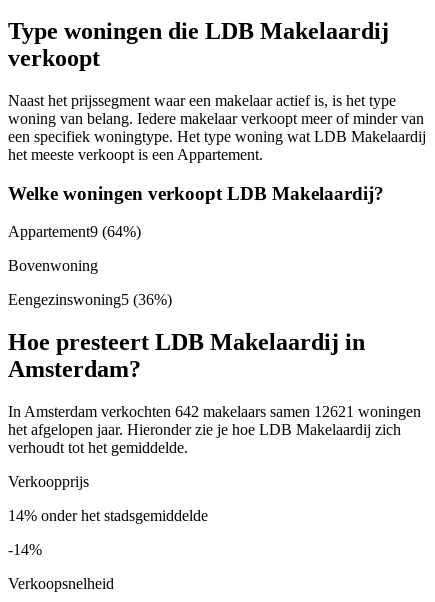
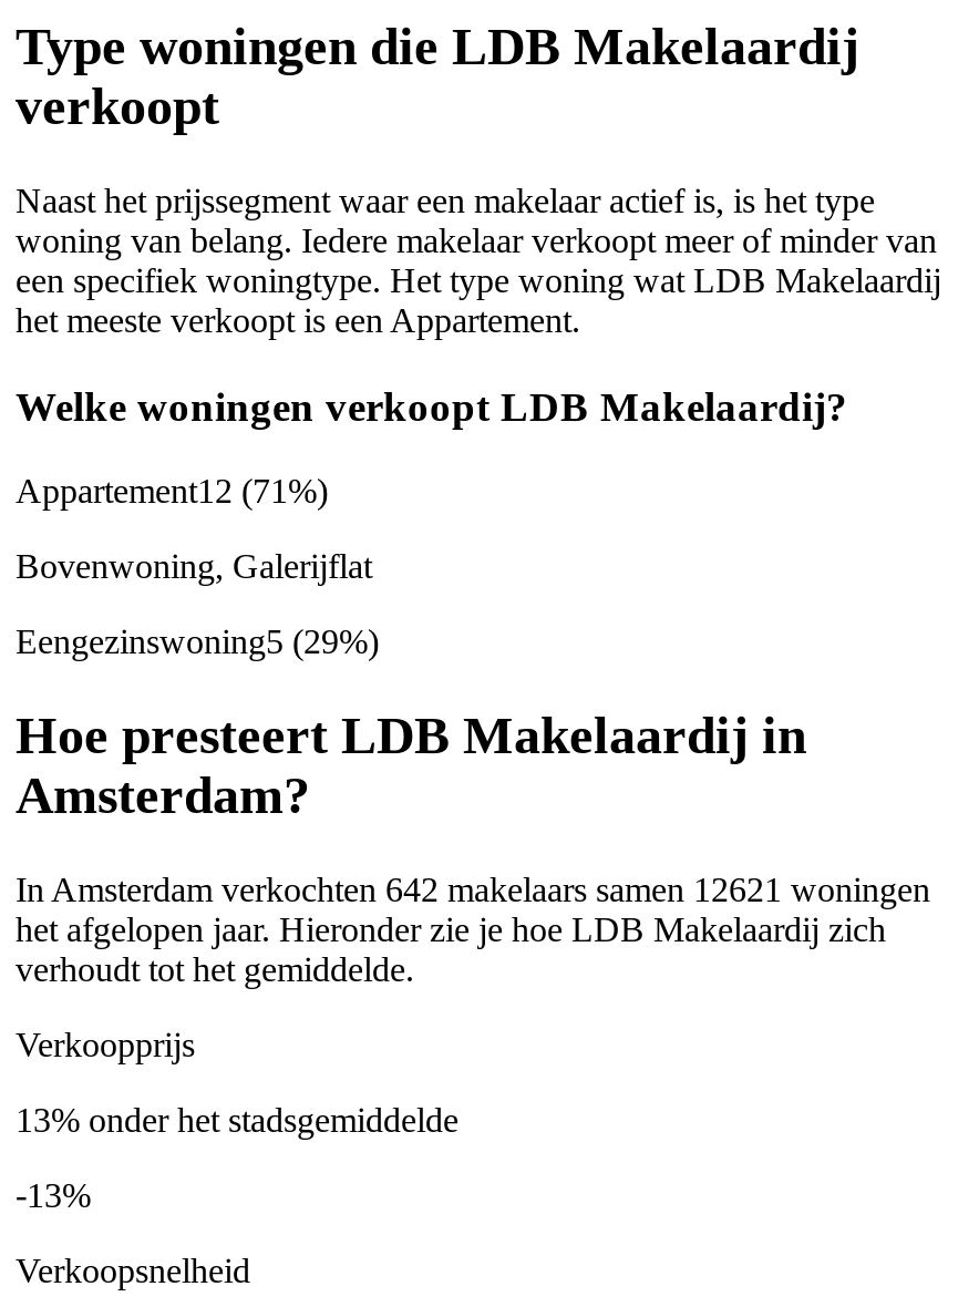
[8,223,141,240] Appartement9 (64%) -> [16,473,328,510] Appartement12 (71%)
[8,257,98,274] Bovenwoning -> [16,548,372,586] Bovenwoning, Galerijflat
[8,291,172,308] Eengezinswoning5 (36%) -> [16,623,379,661] Eengezinswoning5 (29%)
[8,507,208,524] 14% onder het stadsgemiddelde -> [16,1101,458,1139] 13% onder het stadsgemiddelde
[8,541,42,558] -14% -> [16,1177,91,1214] -13%

